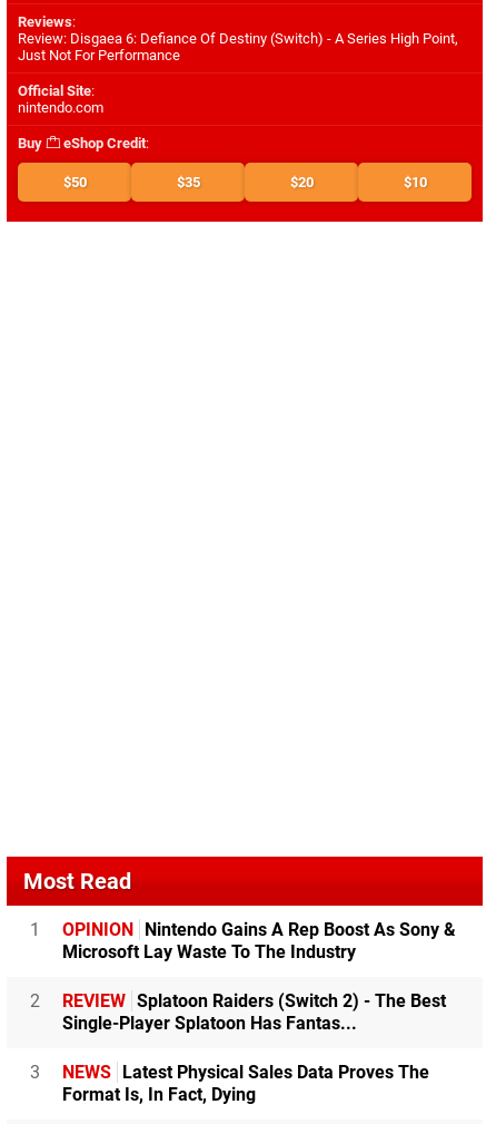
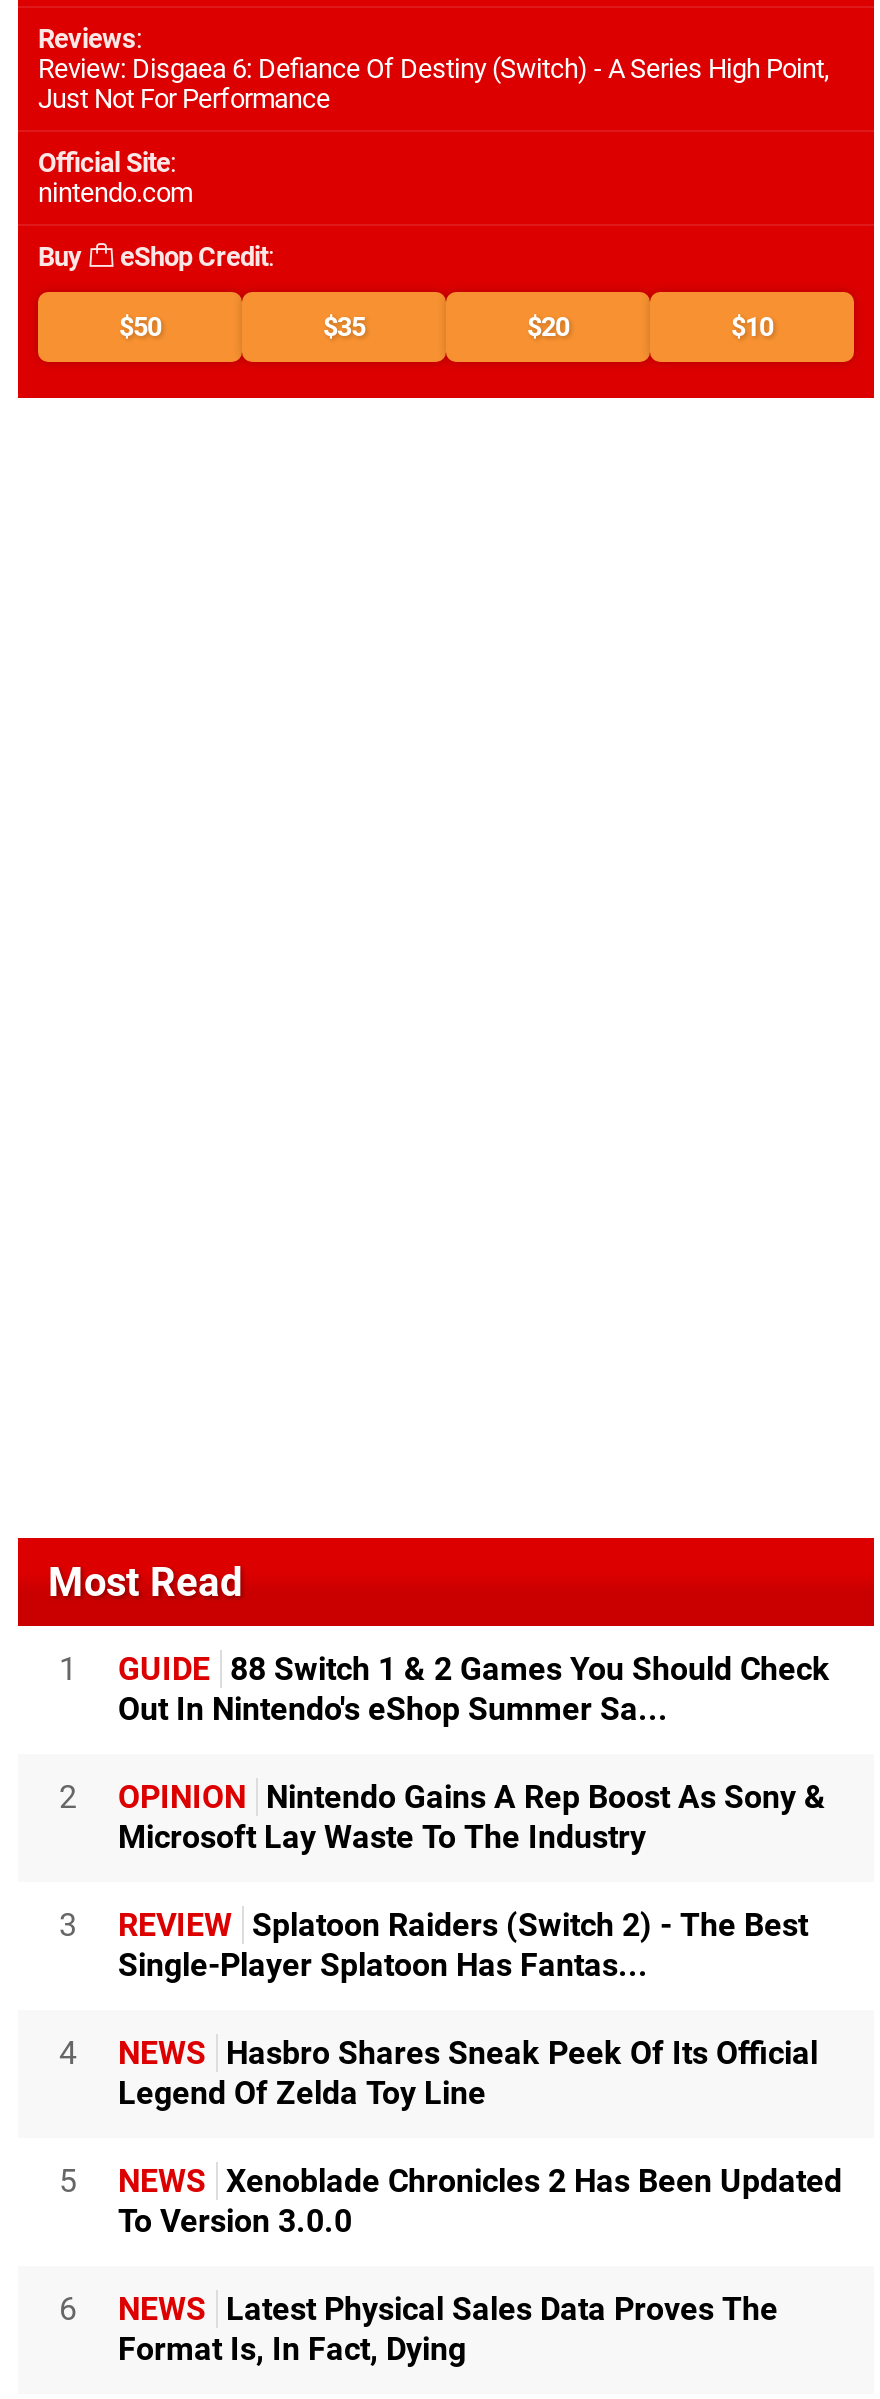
none -> [59,1650,830,1816] GUIDE 88 Switch 1 & 2 Games You Should Check | Out In Nintendo's eShop Summer Sa... | 2
[29,991,446,1012] 2 REVIEW Splatoon Raiders (Switch 2) - The Best -> [59,1906,808,1944] 3 REVIEW Splatoon Raiders (Switch 2) - The Best
[29,1062,39,1083] 3 -> [59,2034,842,2328] 4 | NEWS Hasbro Shares Sneak Peek Of Its Official | Legend Of Zelda Toy Line | 5 | NEWS Xenoblade Chronicles 2 Has Been Updated | To Version 3.0.0 | 6

